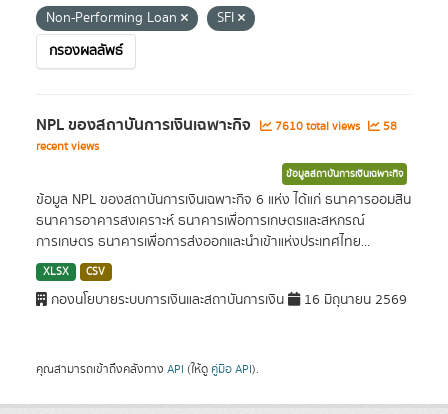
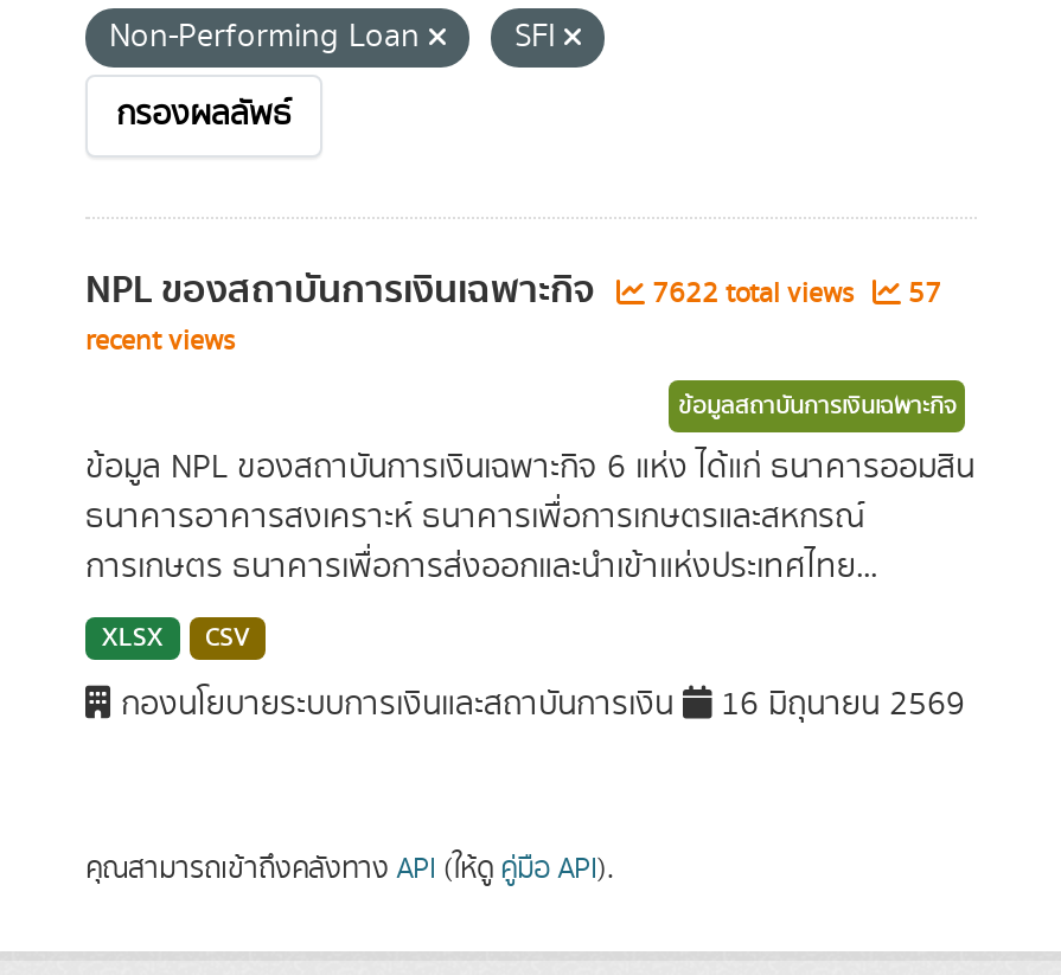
[272,118,363,135] 7610 total views -> [645,274,861,314] 7622 total views
[380,118,397,135] 58 -> [901,274,941,314] 57

